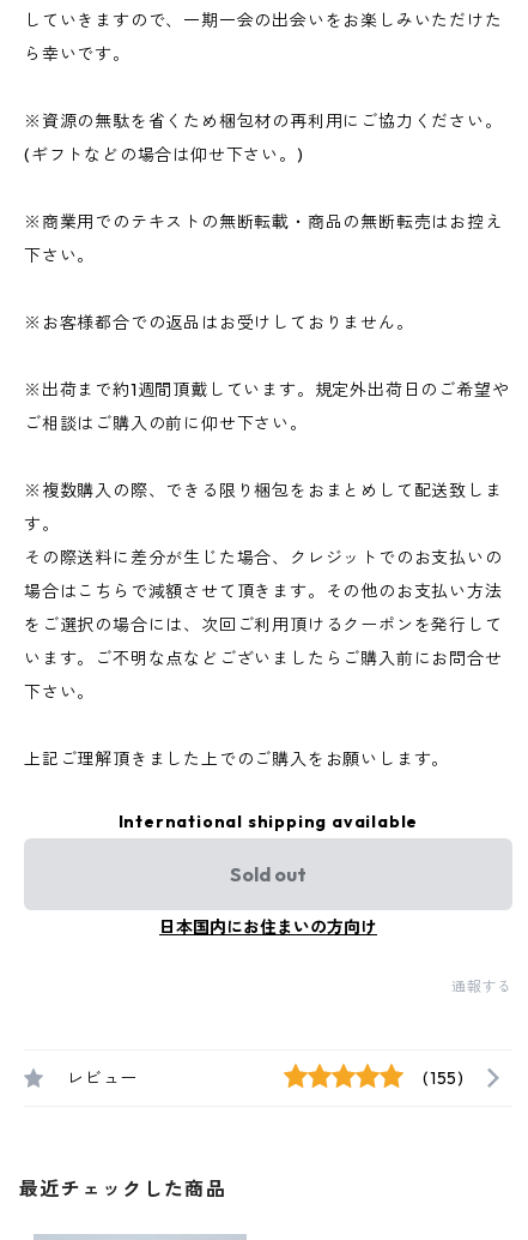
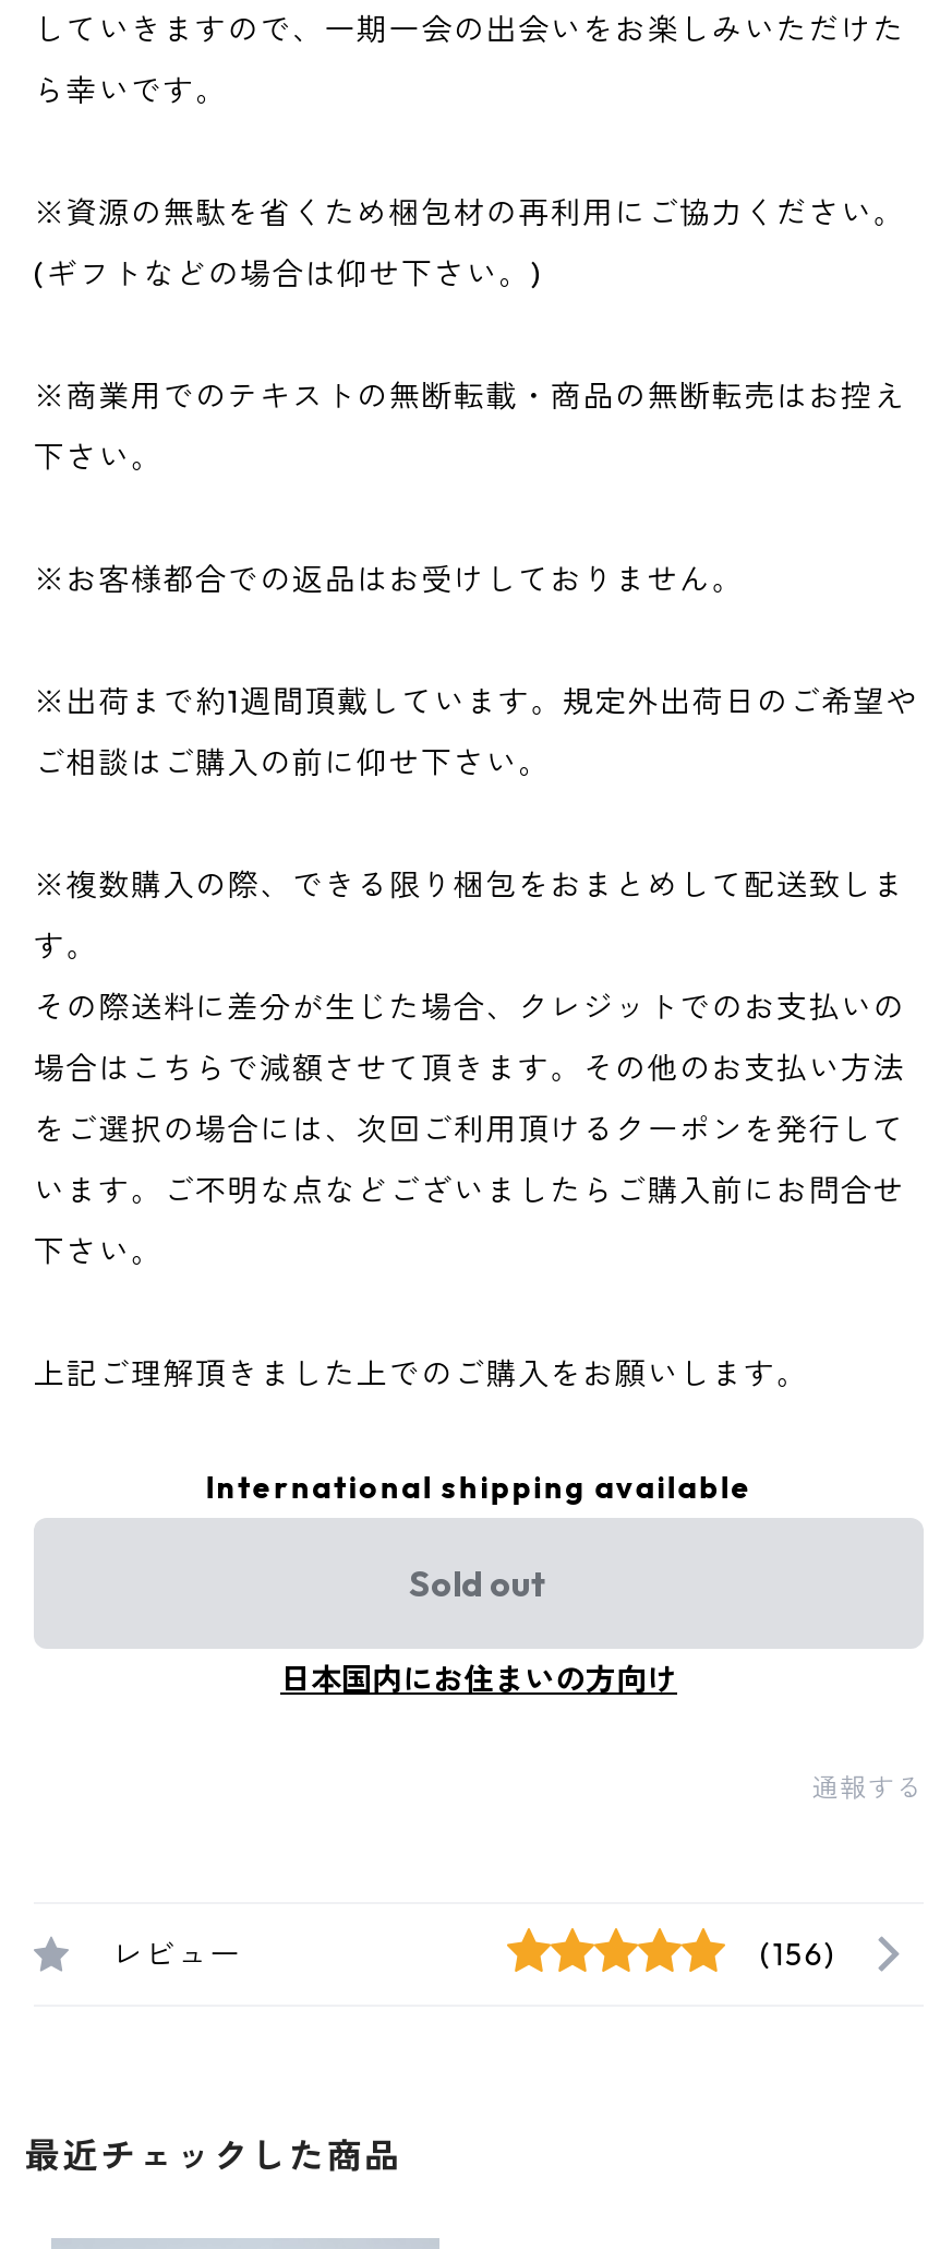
[423,1067,465,1089] (155) -> [760,1935,836,1974] (156)

